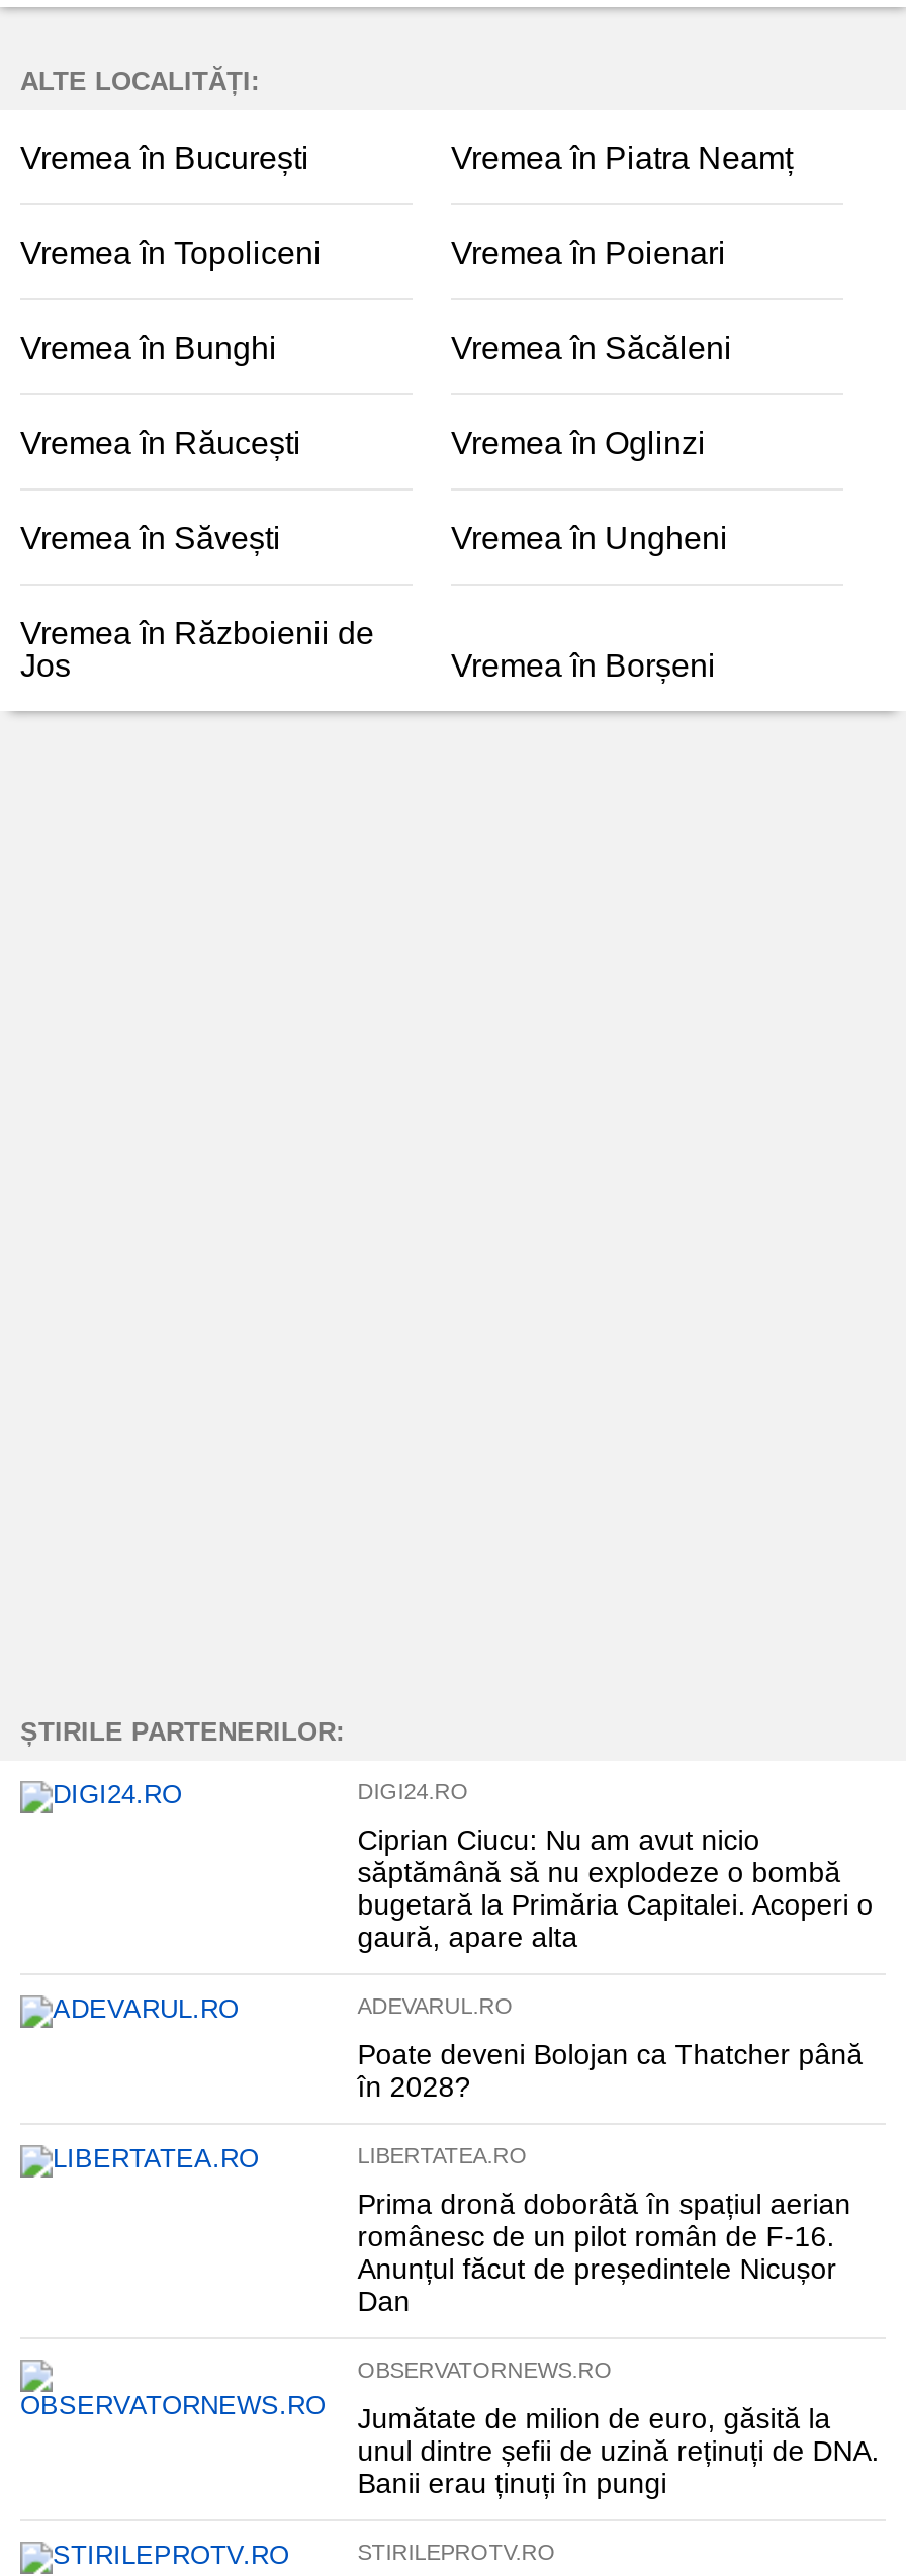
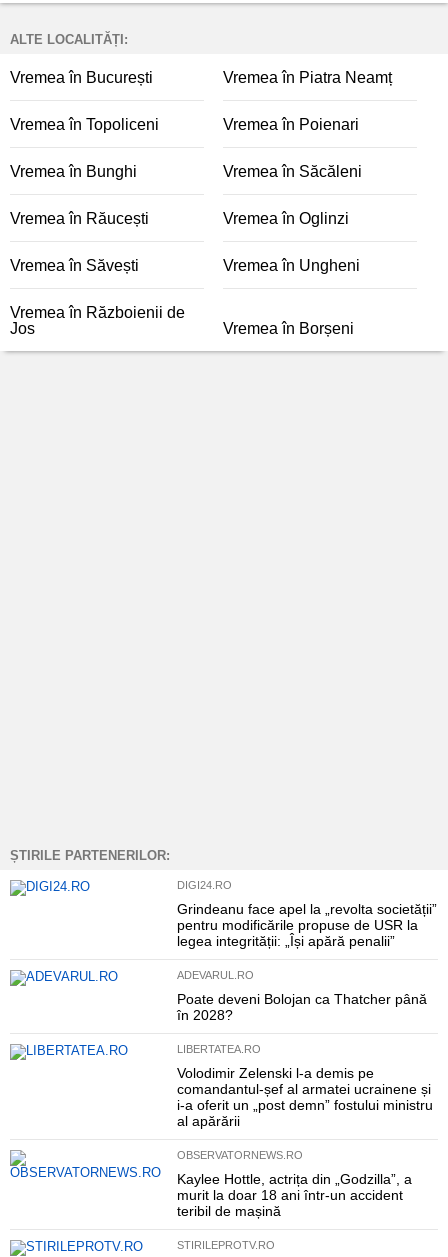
[358,1824,873,1953] Ciprian Ciucu: Nu am avut nicio | săptămână să nu explodeze o bombă | bugetară la Primăria Capitalei. Acoperi o | gaură, apare alta -> [177,901,437,949] Grindeanu face apel la „revolta societății” | pentru modificările propuse de USR la | legea integrității: „Își apără penalii”
[358,2188,851,2317] Prima dronă doborâtă în spațiul aerian | românesc de un pilot român de F-16. | Anunțul făcut de președintele Nicușor | Dan -> [177,1065,433,1129] Volodimir Zelenski l-a demis pe | comandantul-șef al armatei ucrainene și | i-a oferit un „post demn” fostului ministru | al apărării
[358,2402,879,2499] Jumătate de milion de euro, găsită la | unul dintre șefii de uzină reținuți de DNA. | Banii erau ținuți în pungi -> [177,1171,412,1219] Kaylee Hottle, actrița din „Godzilla”, a | murit la doar 18 ani într-un accident | teribil de mașină

